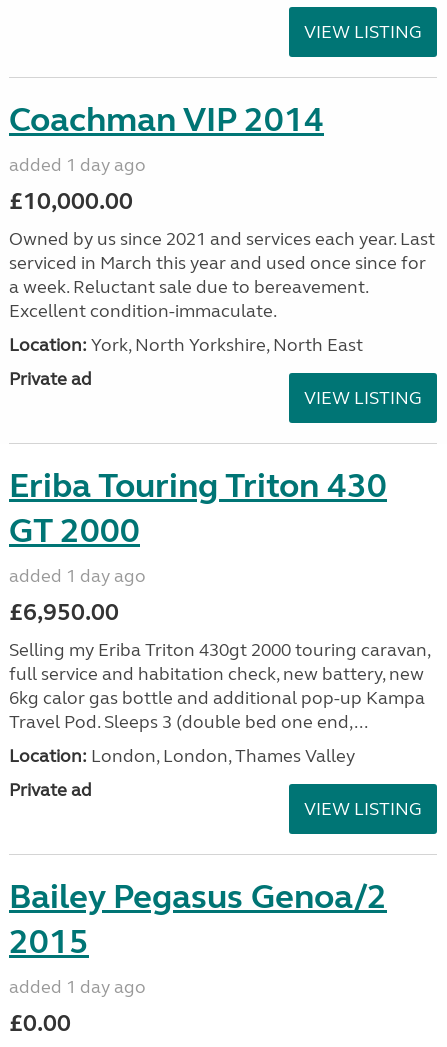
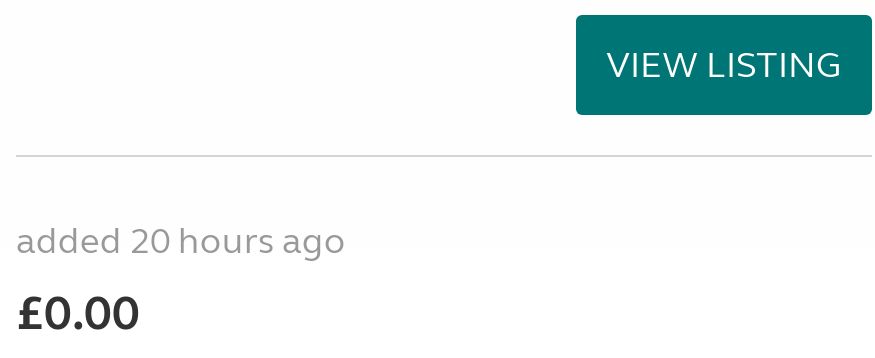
[9,99,435,998] Coachman VIP 2014 | added 1 day ago | £10,000.00 | Owned by us since 2021 and services each year. Last | serviced in March this year and used once since for | a week. Reluctant sale due to bereavement. | Excellent condition-immaculate. | Location: York, North Yorkshire, North East | Private ad | VIEW LISTING | Eriba Touring Triton 430 | GT 2000 | added 1 day ago | £6,950.00 | Selling my Eriba Triton 430gt 2000 touring caravan, | full service and habitation check, new battery, new | 6kg calor gas bottle and additional pop-up Kampa | Travel Pod. Sleeps 3 (double bed one end,... | Location: London, London, Thames Valley | Private ad | VIEW LISTING | Bailey Pegasus Genoa/2 | 2015 | added 1 day ago -> [16,219,346,263] added 20 hours ago

